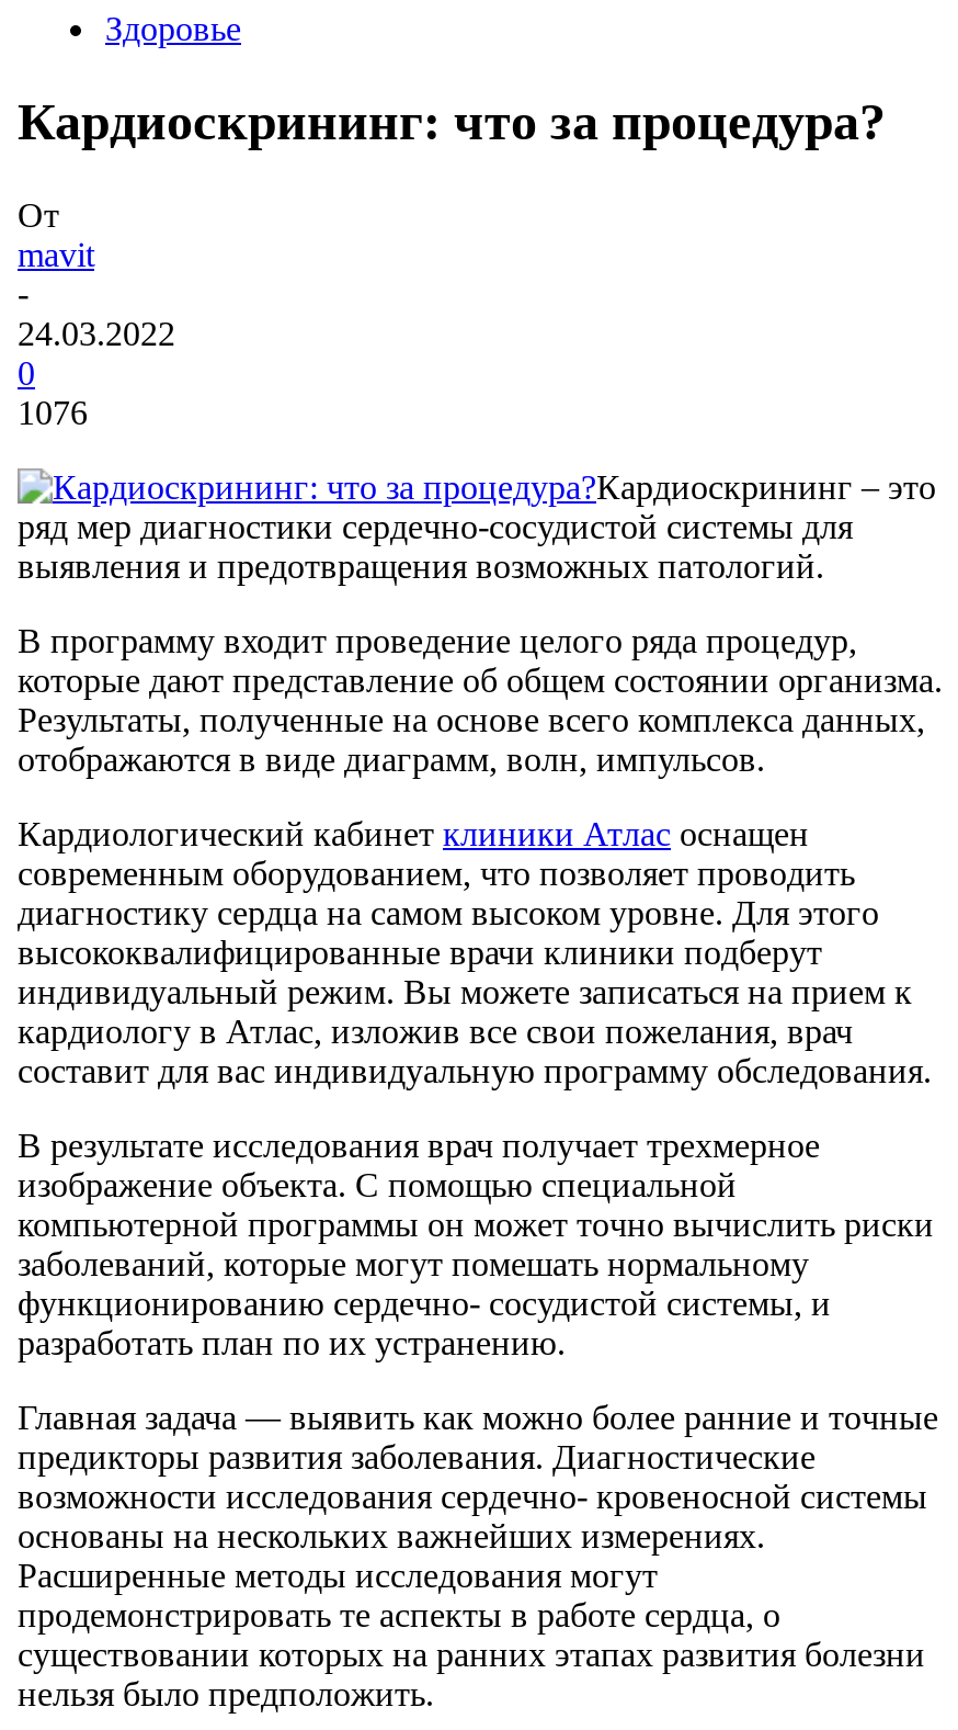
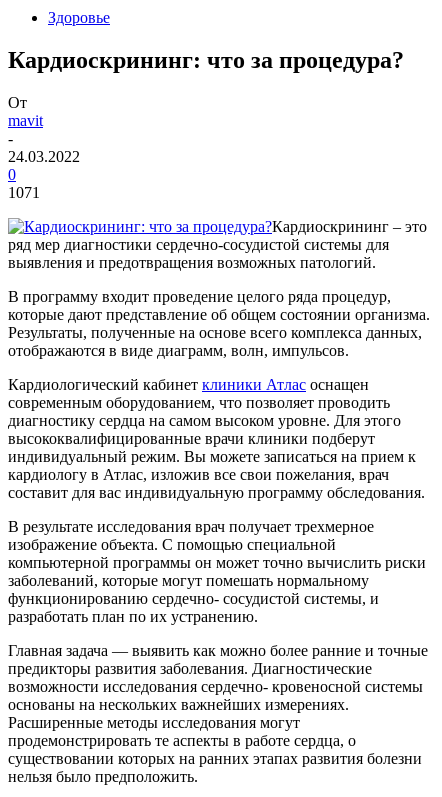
[18,393,88,431] 1076 -> [8,184,40,201] 1071

